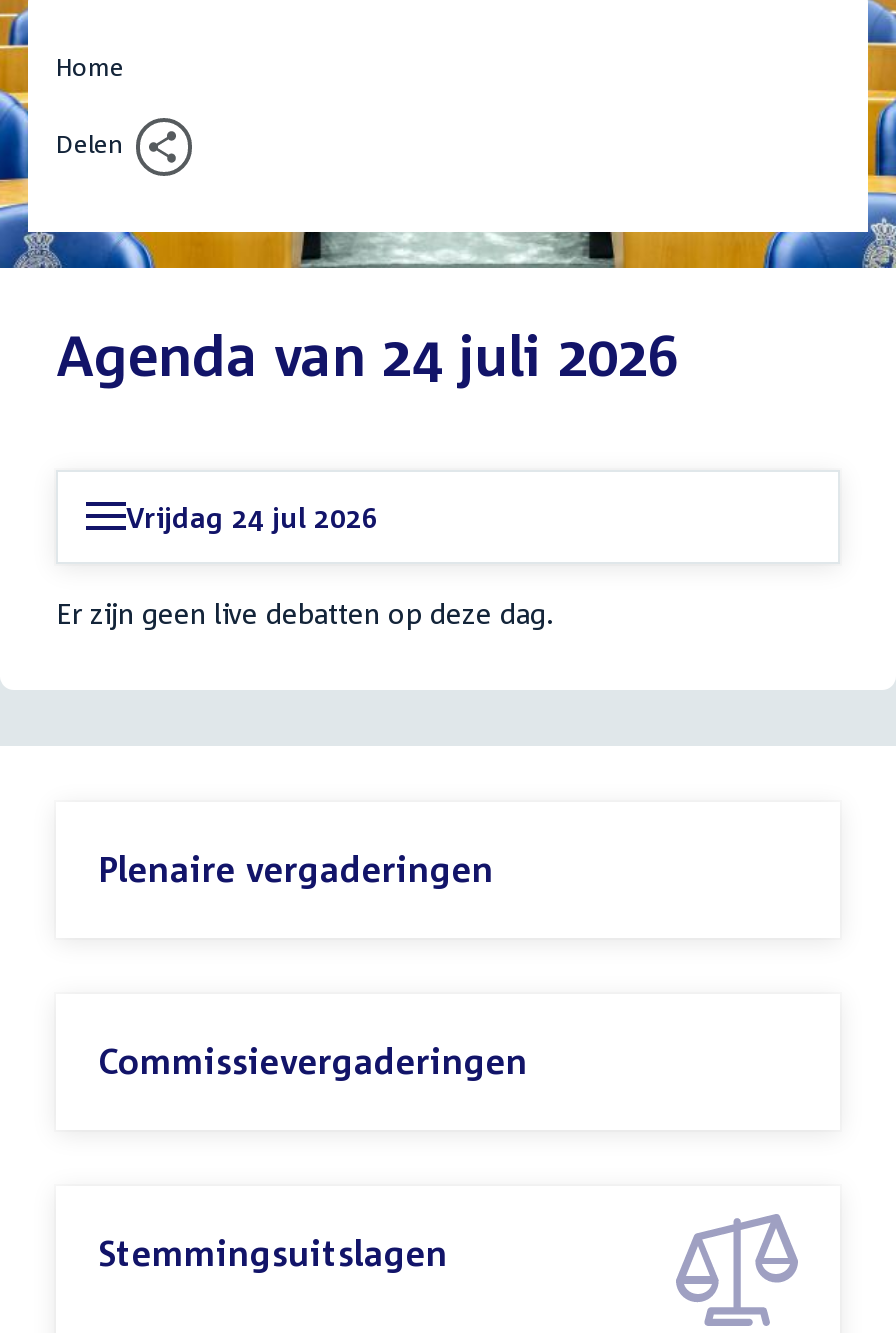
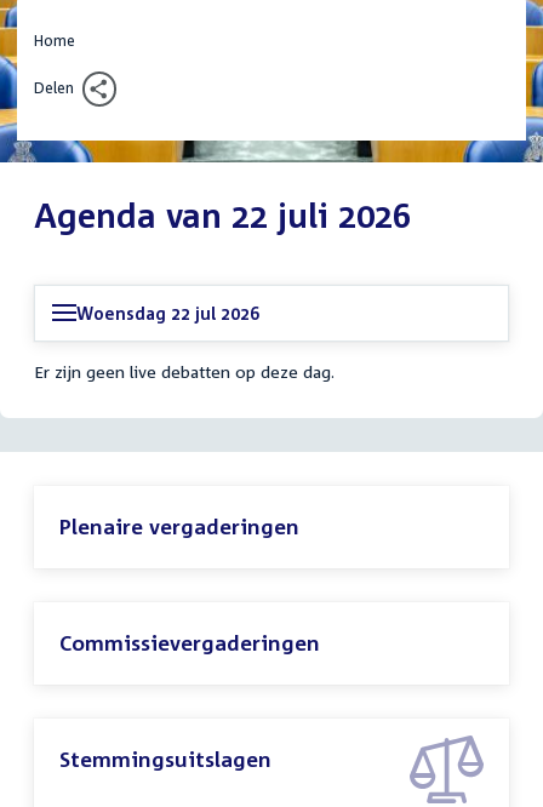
[56,321,678,387] Agenda van 24 juli 2026 -> [34,195,411,235] Agenda van 22 juli 2026
[126,499,378,533] Vrijdag 24 jul 2026 -> [76,303,259,323] Woensdag 22 jul 2026

